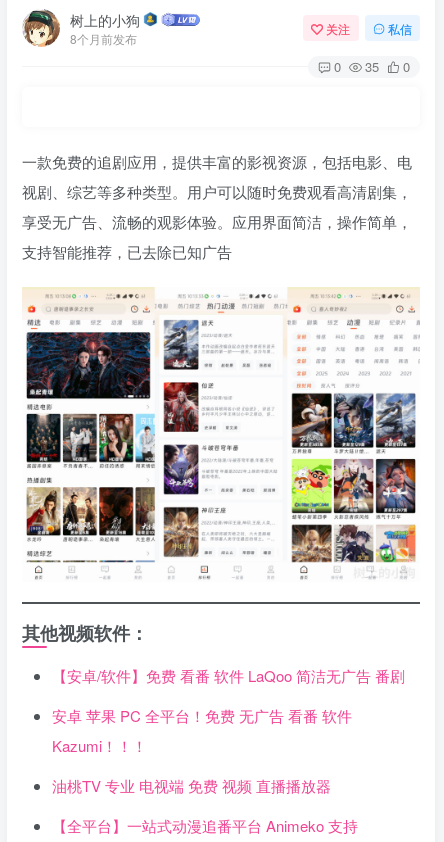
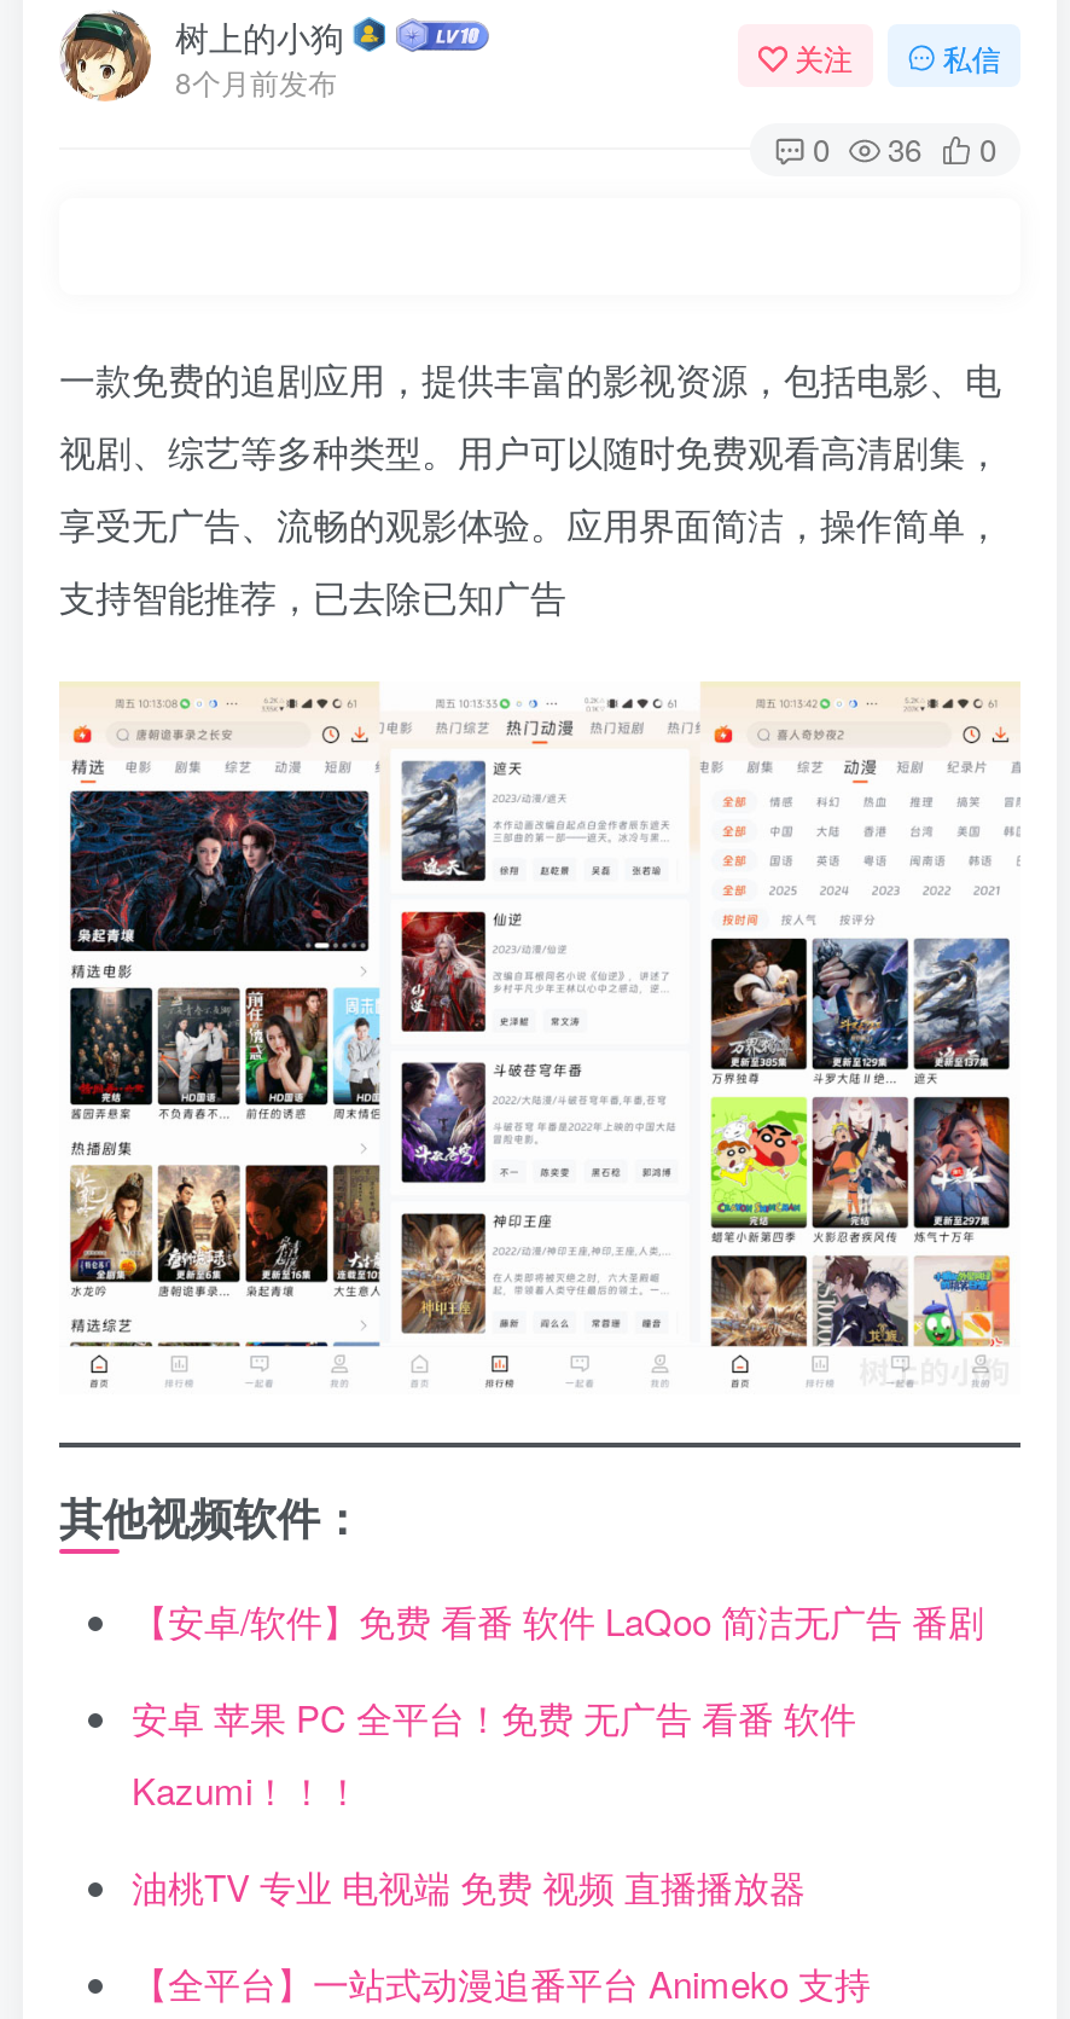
[334,57,410,76] 0 35 0 -> [813,126,996,172] 0 36 0

